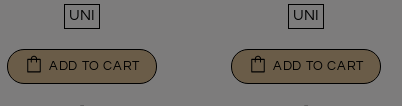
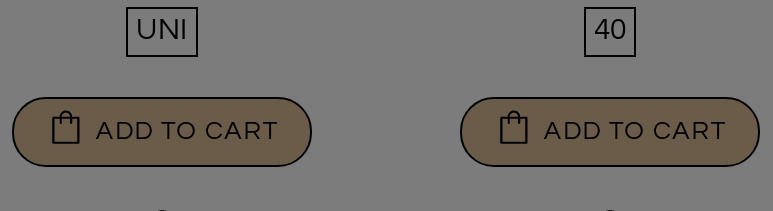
[293,8,319,23] UNI -> [594,16,626,46] 40

